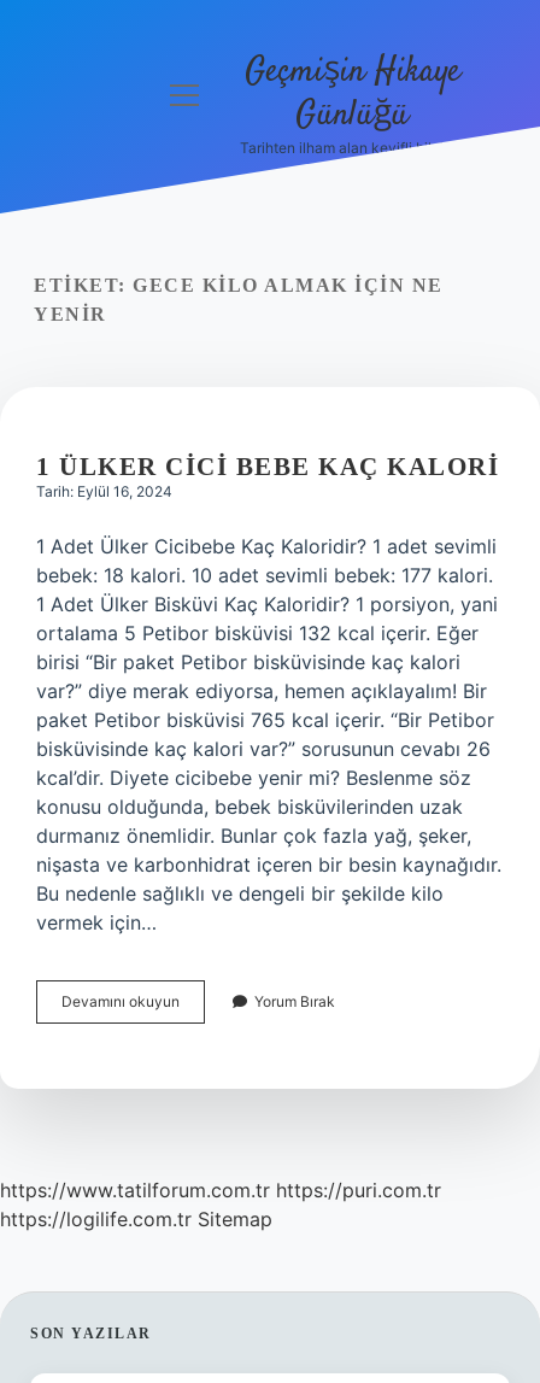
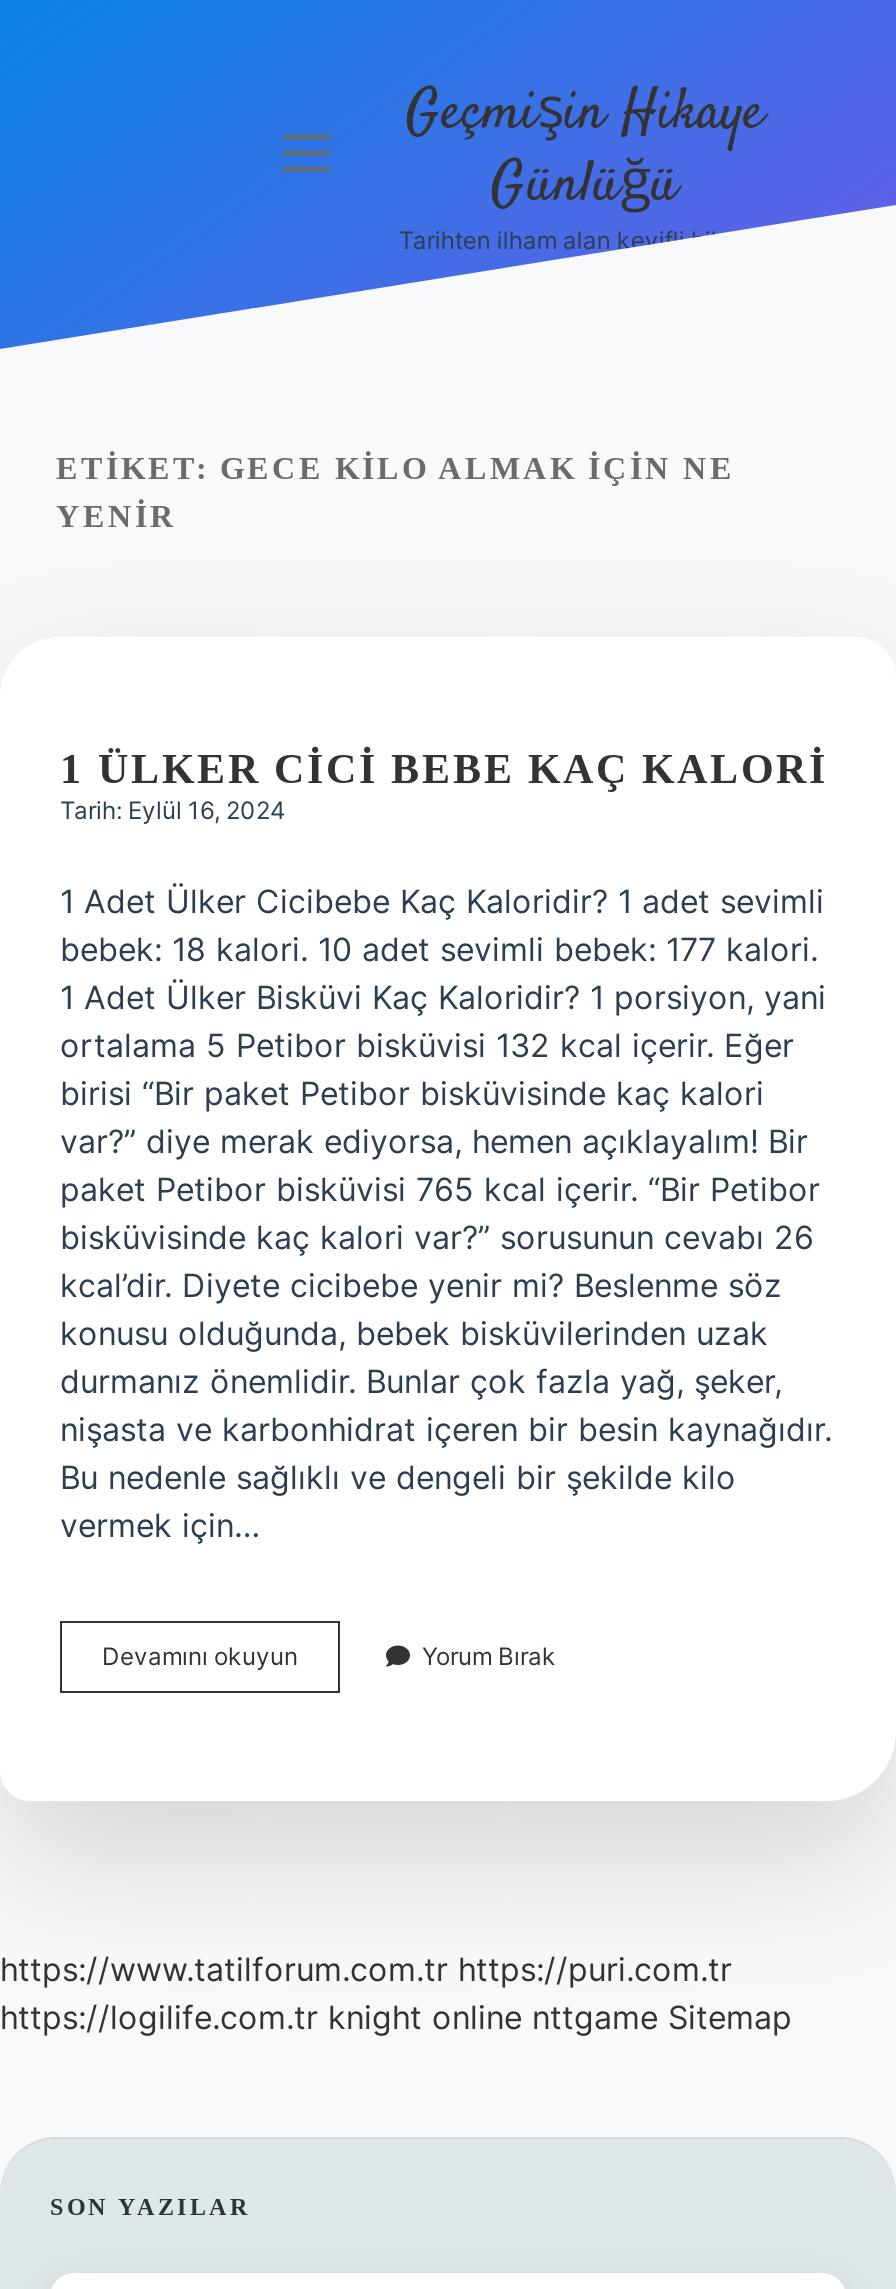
[0,1207,272,1231] https://logilife.com.tr Sitemap -> [0,1997,792,2037] https://logilife.com.tr knight online nttgame Sitemap

